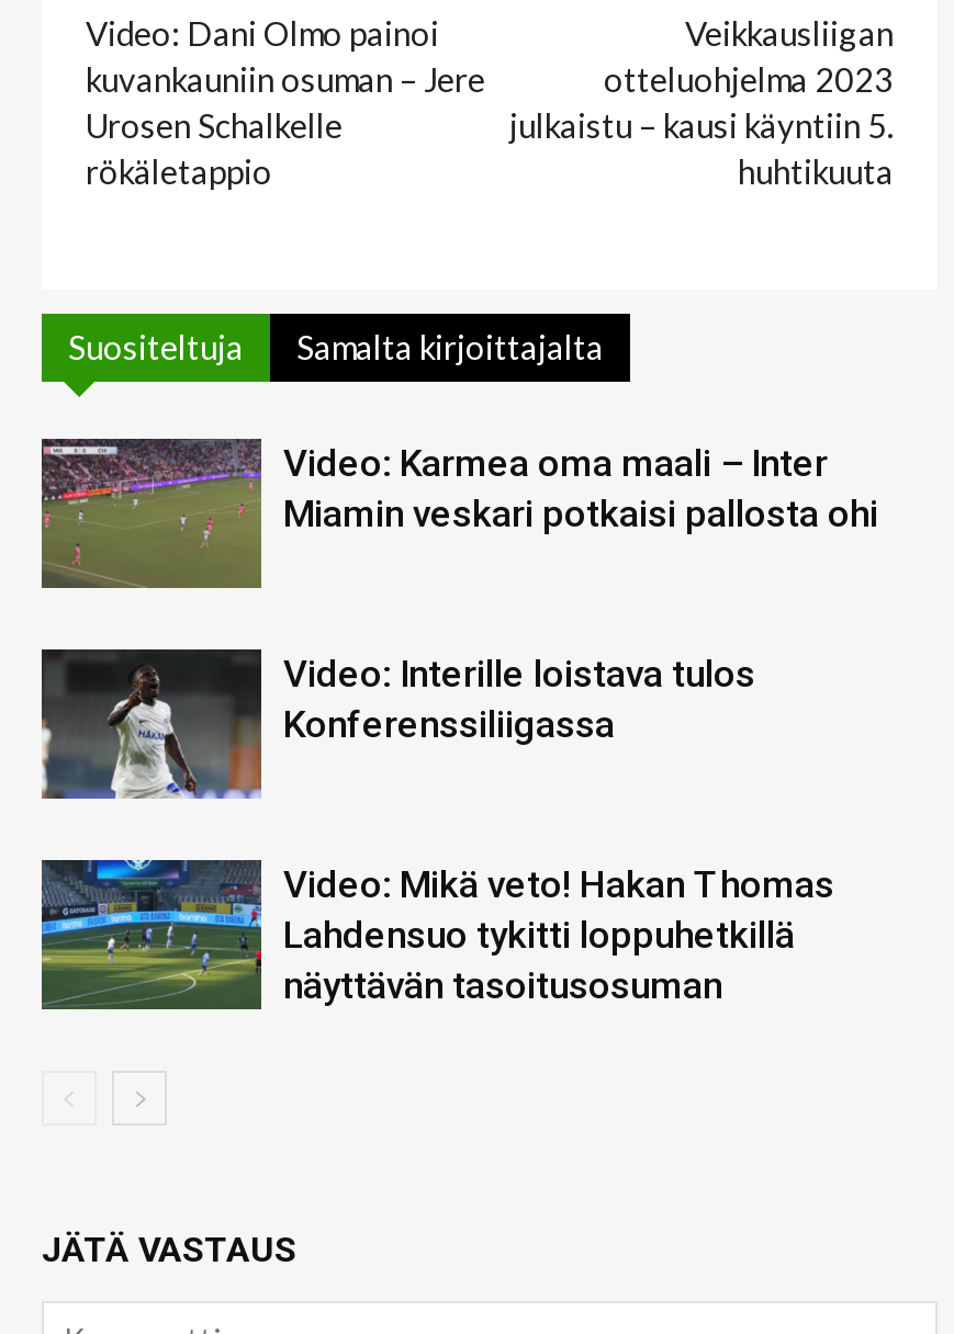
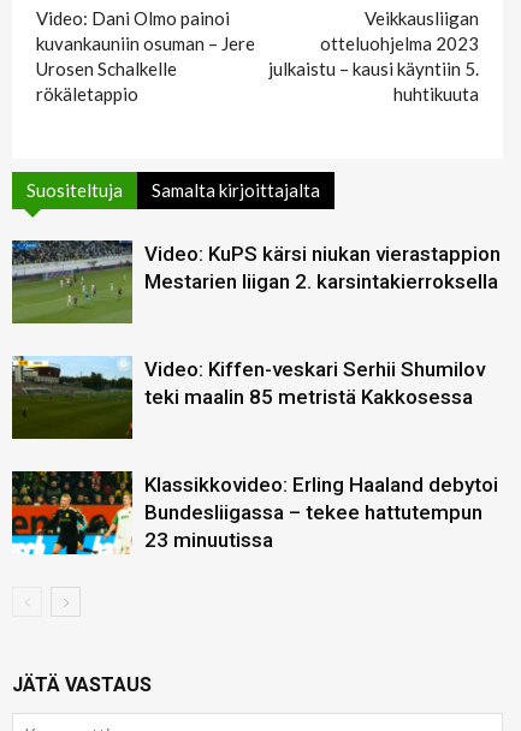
[42,439,878,588] [image] | Video: Karmea oma maali – Inter | Miamin veskari potkaisi pallosta ohi -> [12,240,501,323] [image] | Video: KuPS kärsi niukan vierastappion | Mestarien liigan 2. karsintakierroksella
[40,647,755,801] [image] | Video: Interille loistava tulos | Konferenssiliigassa -> [11,356,485,440] [image] | Video: Kiffen-veskari Serhii Shumilov | teki maalin 85 metristä Kakkosessa
[40,858,834,1011] [image] | Video: Mikä veto! Hakan Thomas | Lahdensuo tykitti loppuhetkillä | näyttävän tasoitusosuman -> [11,470,498,555] [image] | Klassikkovideo: Erling Haaland debytoi | Bundesliigassa – tekee hattutempun | 23 minuutissa

